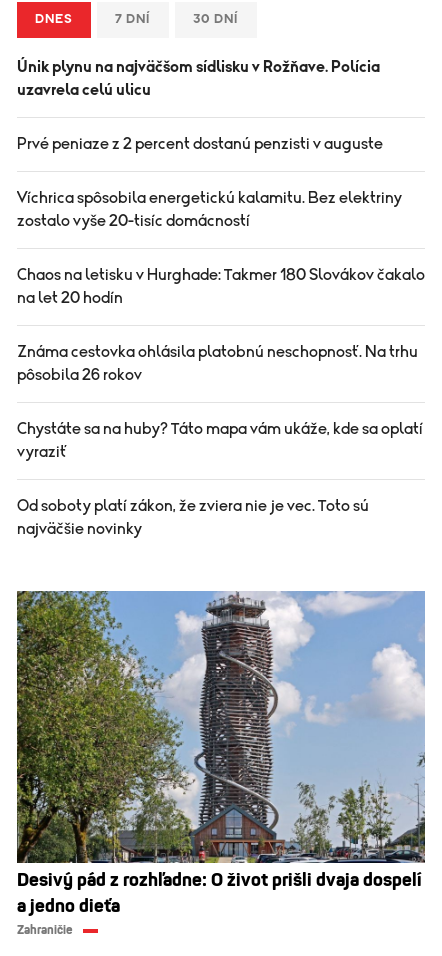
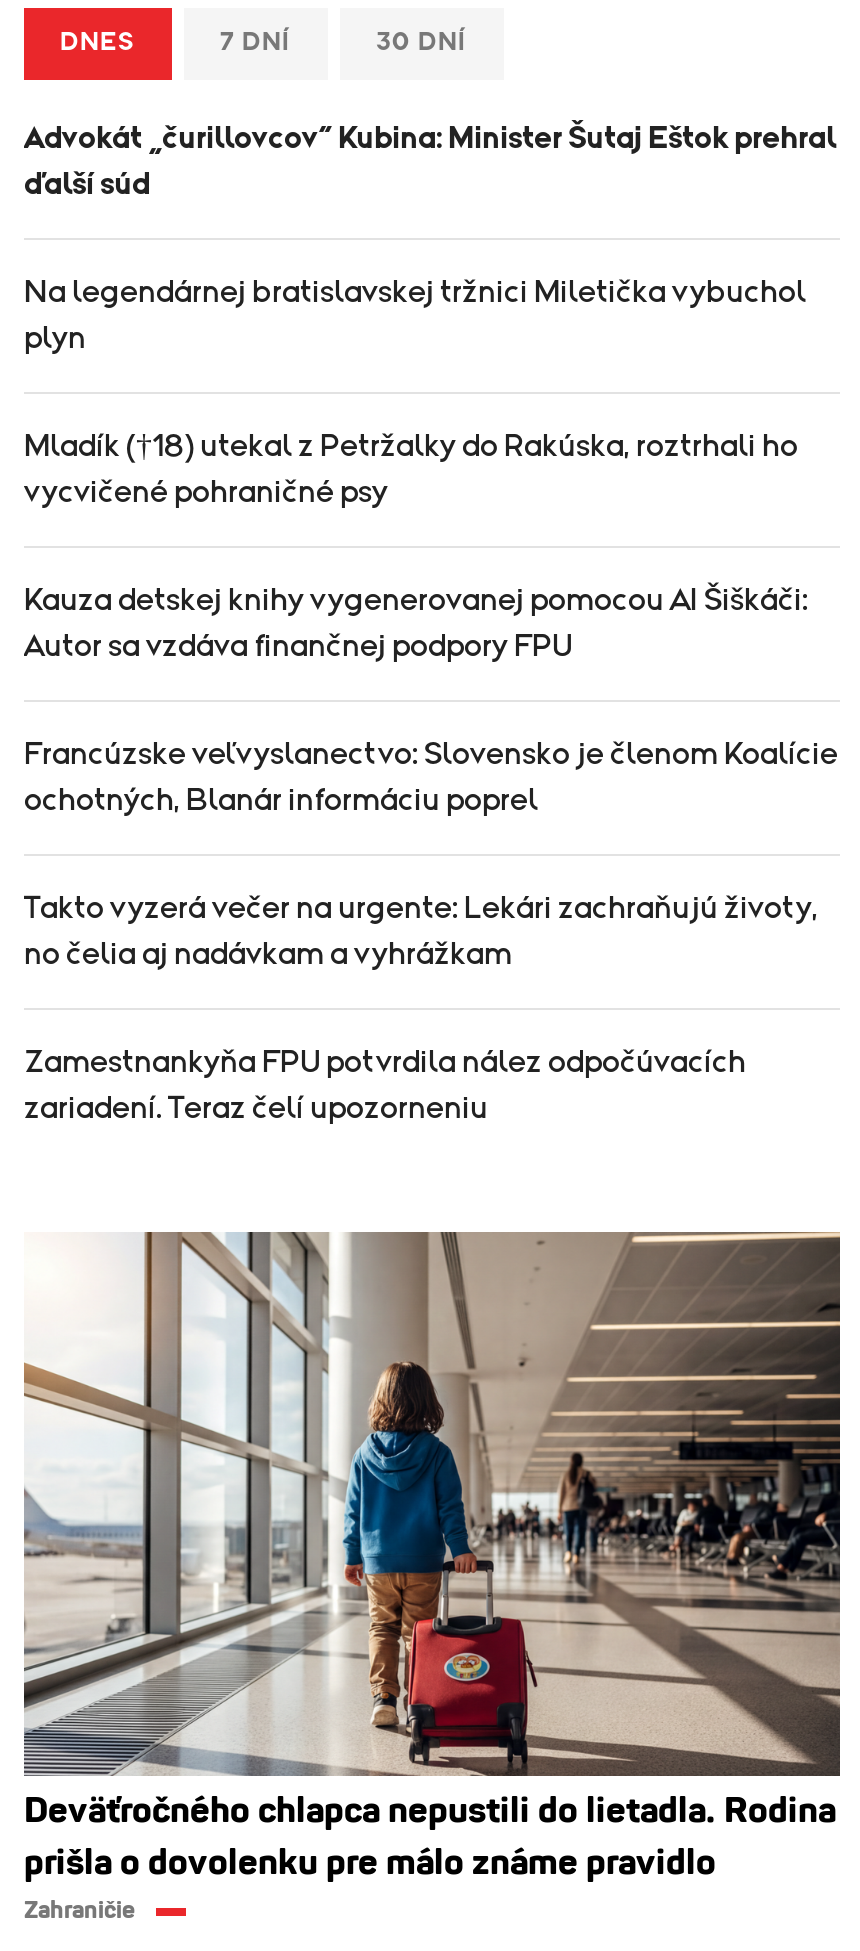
[17,59,380,98] Únik plynu na najväčšom sídlisku v Rožňave. Polícia | uzavrela celú ulicu -> [24,122,836,200] Advokát „čurillovcov“ Kubina: Minister Šutaj Eštok prehral | ďalší súd
[17,136,383,152] Prvé peniaze z 2 percent dostanú penzisti v auguste -> [24,276,806,354] Na legendárnej bratislavskej tržnici Miletička vybuchol | plyn
[17,190,402,229] Víchrica spôsobila energetickú kalamitu. Bez elektriny | zostalo vyše 20-tisíc domácností -> [24,430,798,508] Mladík (†18) utekal z Petržalky do Rakúska, roztrhali ho | vycvičené pohraničné psy
[17,267,425,306] Chaos na letisku v Hurghade: Takmer 180 Slovákov čakalo | na let 20 hodín -> [24,584,808,662] Kauza detskej knihy vygenerovanej pomocou AI Šiškáči: | Autor sa vzdáva finančnej podpory FPU
[17,344,418,383] Známa cestovka ohlásila platobnú neschopnosť. Na trhu | pôsobila 26 rokov -> [24,738,838,816] Francúzske veľvyslanectvo: Slovensko je členom Koalície | ochotných, Blanár informáciu poprel
[17,421,423,460] Chystáte sa na huby? Táto mapa vám ukáže, kde sa oplatí | vyraziť -> [24,892,818,970] Takto vyzerá večer na urgente: Lekári zachraňujú životy, | no čelia aj nadávkam a vyhrážkam
[17,498,369,537] Od soboty platí zákon, že zviera nie je vec. Toto sú | najväčšie novinky -> [24,1046,746,1124] Zamestnankyňa FPU potvrdila nález odpočúvacích | zariadení. Teraz čelí upozorneniu
[16,590,425,917] [image] | Desivý pád z rozhľadne: O život prišli dvaja dospelí | a jedno dieťa -> [22,1230,842,1883] [image] | Deväťročného chlapca nepustili do lietadla. Rodina | prišla o dovolenku pre málo známe pravidlo

